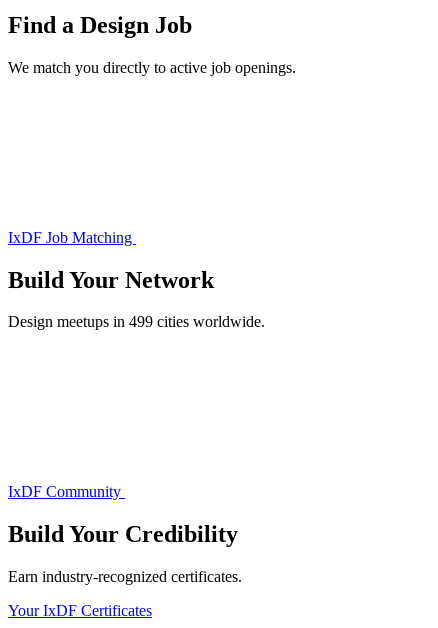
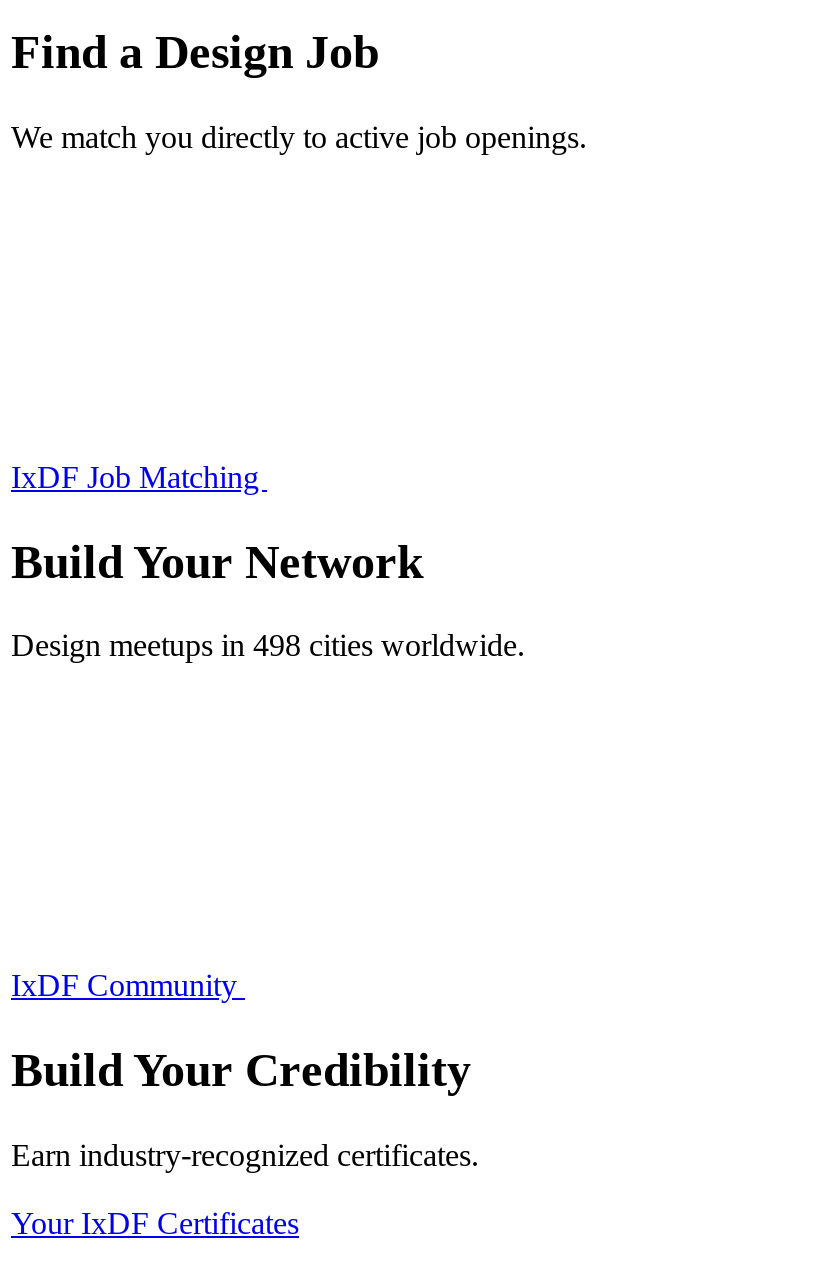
[8,313,265,330] Design meetups in 499 cities worldwide. -> [11,629,525,663] Design meetups in 498 cities worldwide.

